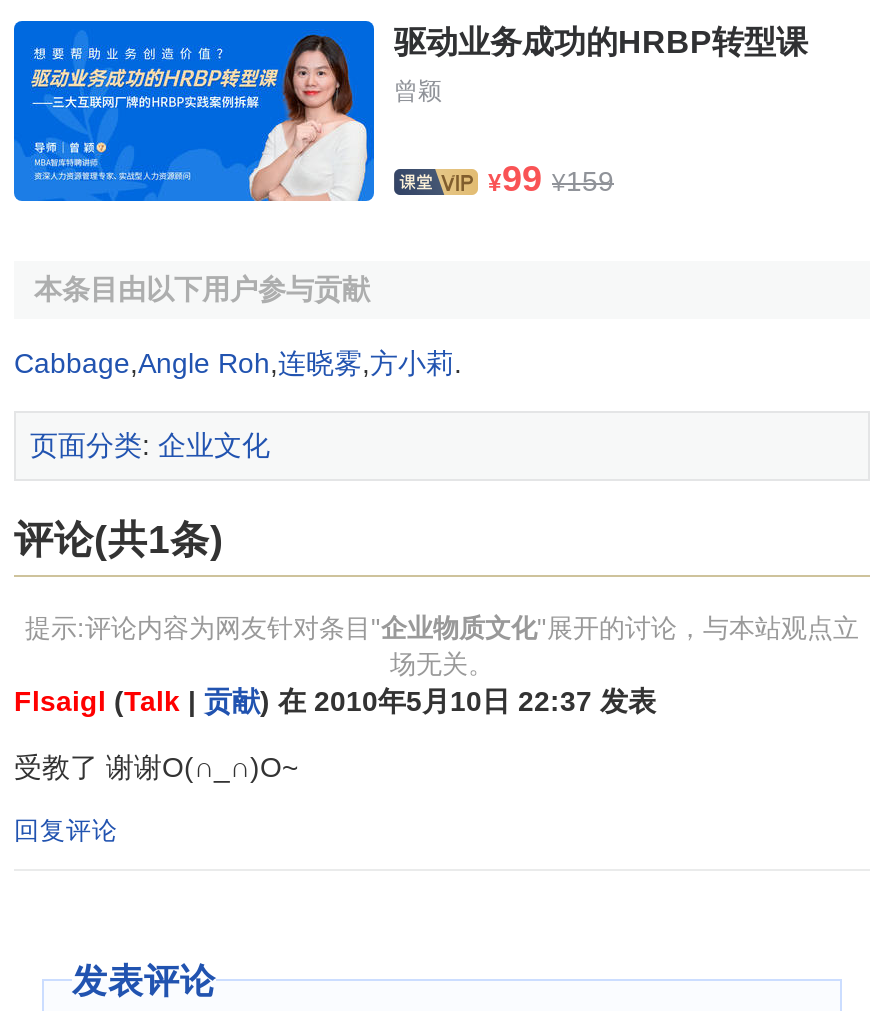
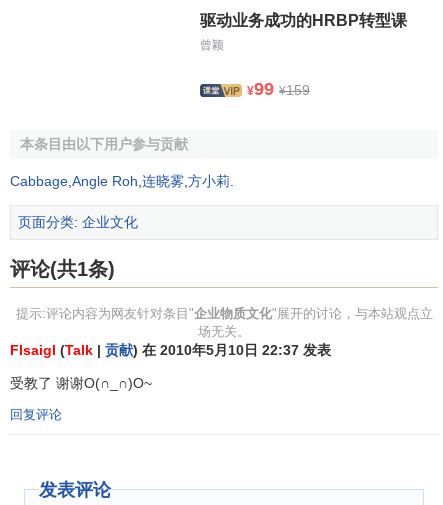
[12,19,376,203] [image] -> none

